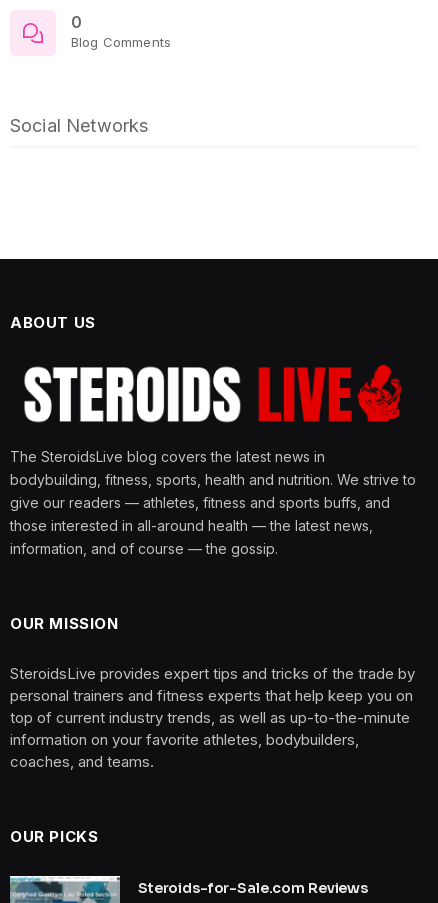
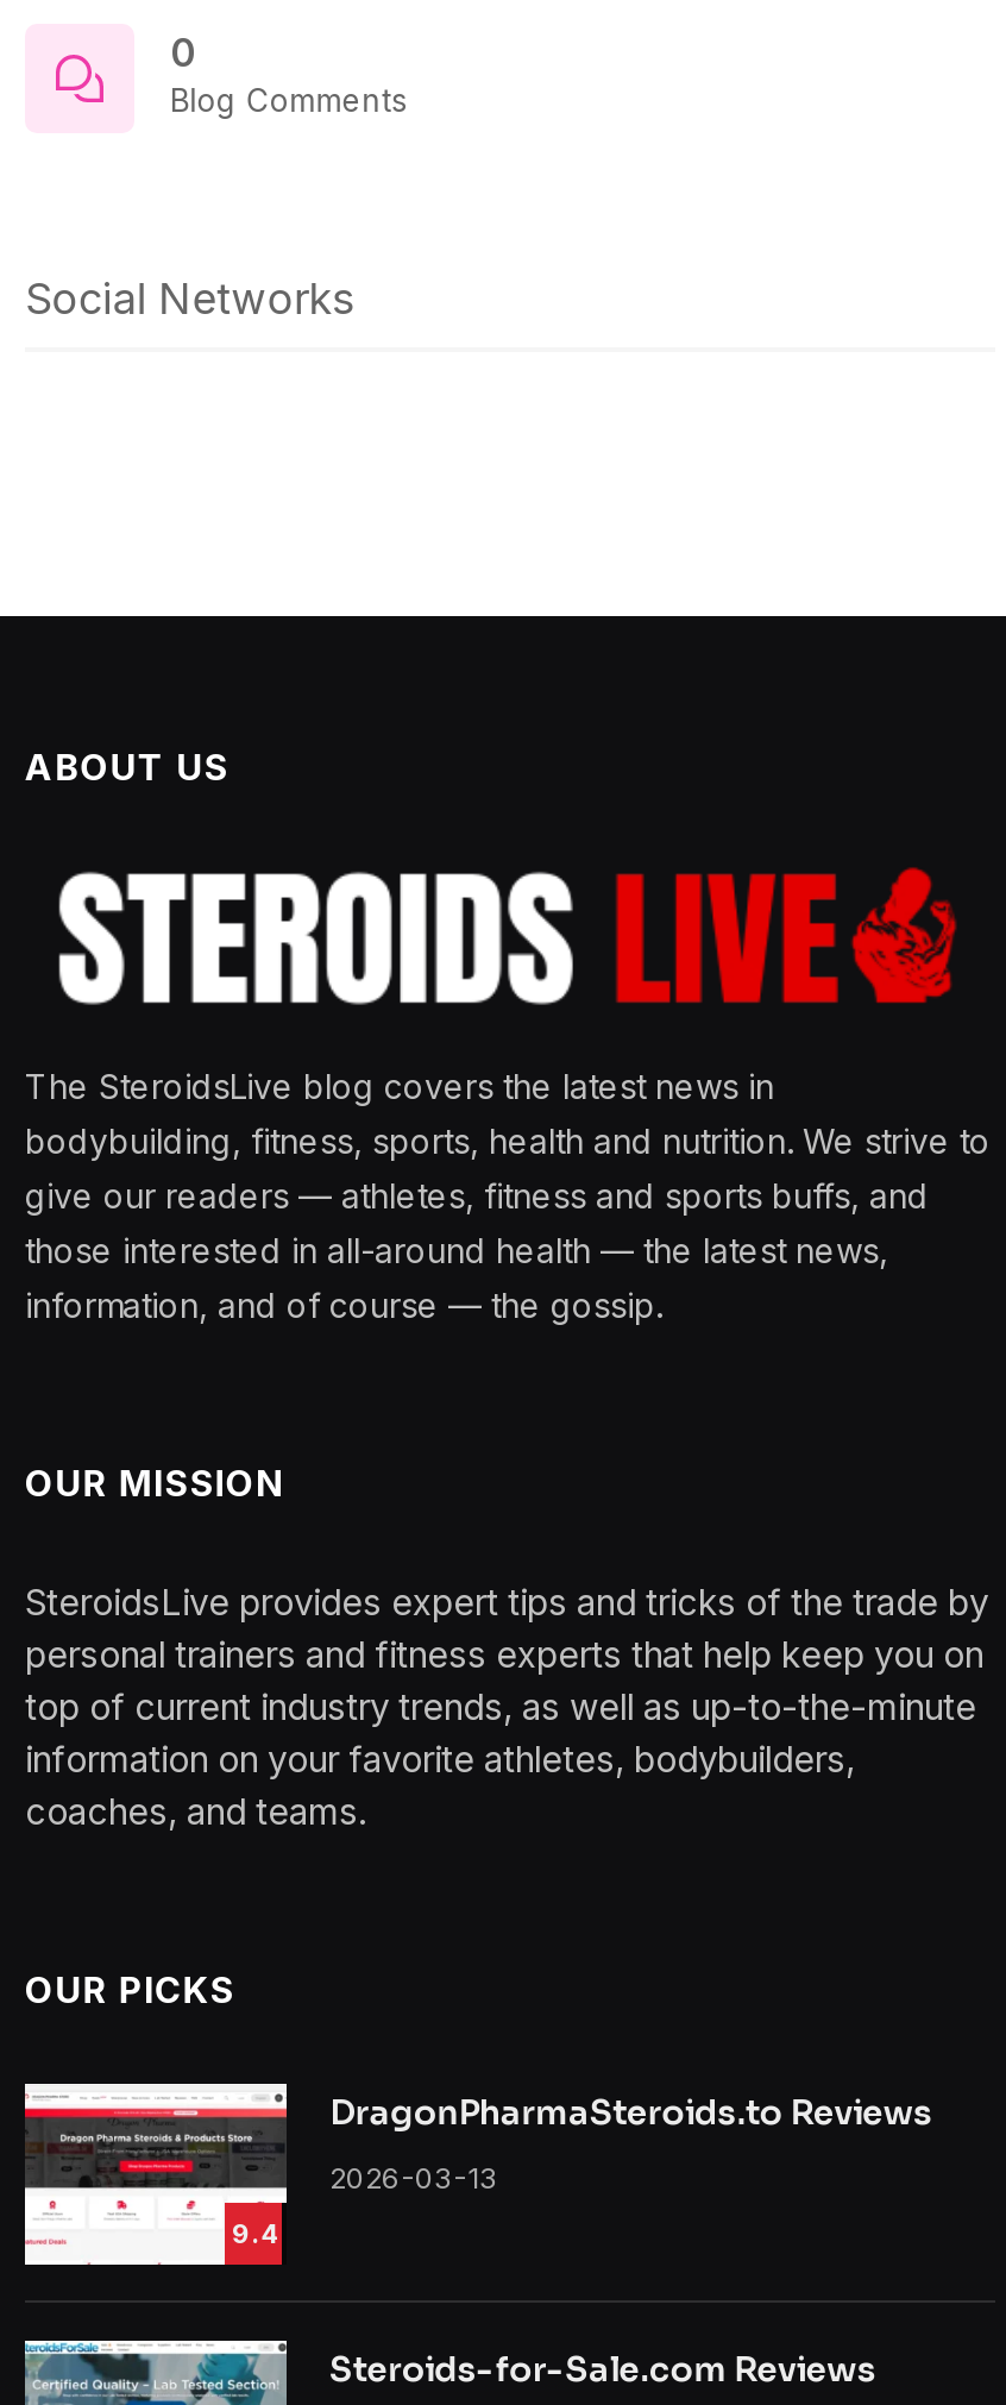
none -> [23,2086,289,2267] [image] | 9.4
none -> [329,2092,933,2197] DragonPharmaSteroids.to Reviews | 2026-03-13

